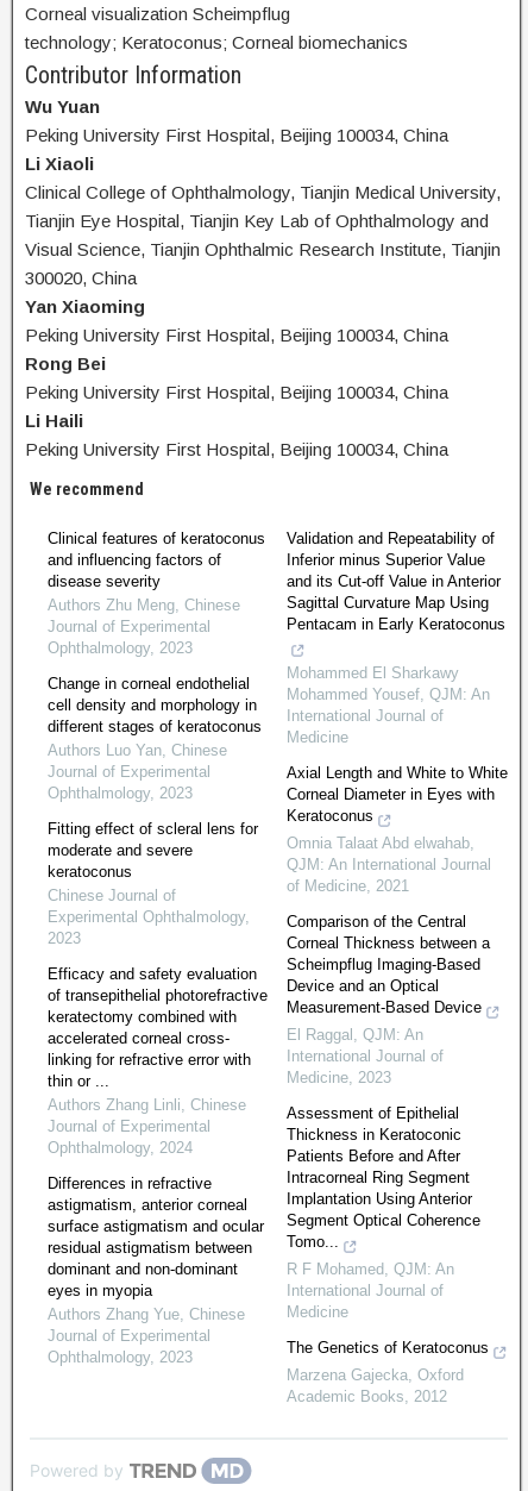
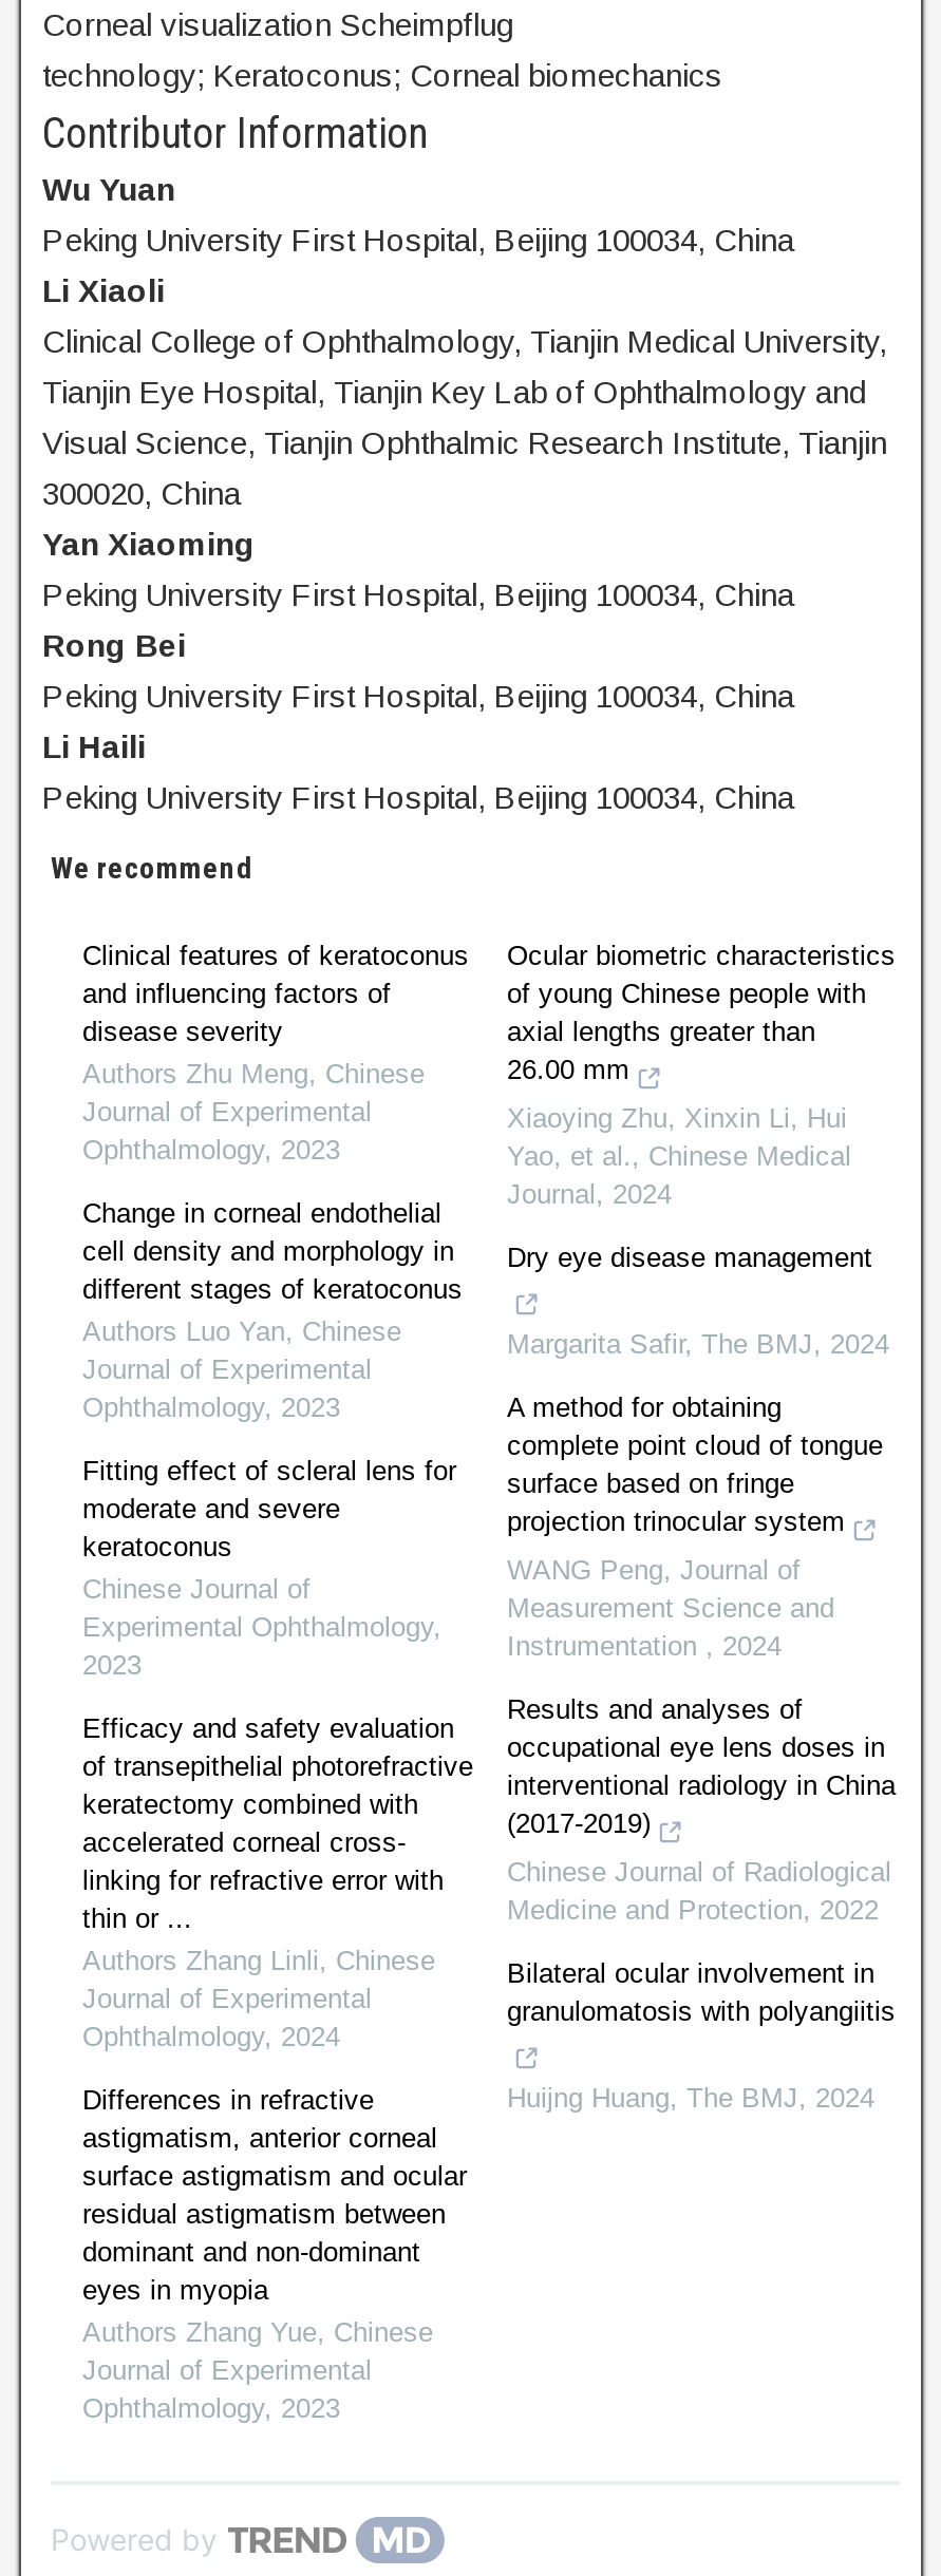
[287,530,505,633] Validation and Repeatability of | Inferior minus Superior Value | and its Cut-off Value in Anterior | Sagittal Curvature Map Using | Pentacam in Early Keratoconus -> [507,940,896,1085] Ocular biometric characteristics | of young Chinese people with | axial lengths greater than | 26.00 mm
[287,664,490,746] Mohammed El Sharkawy | Mohammed Yousef, QJM: An | International Journal of | Medicine -> [507,1102,851,1210] Xiaoying Zhu, Xinxin Li, Hui | Yao, et al., Chinese Medical | Journal, 2024
[287,764,508,825] Axial Length and White to White | Corneal Diameter in Eyes with | Keratoconus -> [507,1242,872,1273] Dry eye disease management
[287,834,491,895] Omnia Talaat Abd elwahab, | QJM: An International Journal | of Medicine, 2021 -> [507,1328,889,1360] Margarita Safir, The BMJ, 2024
[287,913,490,1016] Comparison of the Central | Corneal Thickness between a | Scheimpflug Imaging-Based | Device and an Optical | Measurement-Based Device -> [507,1391,883,1537] A method for obtaining | complete point cloud of tongue | surface based on fringe | projection trinocular system
[287,1026,444,1086] El Raggal, QJM: An | International Journal of | Medicine, 2023 -> [507,1554,834,1662] WANG Peng, Journal of | Measurement Science and | Instrumentation, 2024
[287,1104,480,1251] Assessment of Epithelial | Thickness in Keratoconic | Patients Before and After | Intracorneal Ring Segment | Implantation Using Anterior | Segment Optical Coherence | Tomo... -> [507,1693,896,1839] Results and analyses of | occupational eye lens doses in | interventional radiology in China | (2017-2019)
[287,1260,454,1321] R F Mohamed, QJM: An | International Journal of | Medicine -> [507,1856,891,1926] Chinese Journal of Radiological | Medicine and Protection, 2022
[287,1339,489,1357] The Genetics of Keratoconus -> [507,1957,896,2027] Bilateral ocular involvement in | granulomatosis with polyangiitis
[287,1366,464,1405] Marzena Gajecka, Oxford | Academic Books, 2012 -> [507,2082,874,2114] Huijng Huang, The BMJ, 2024

